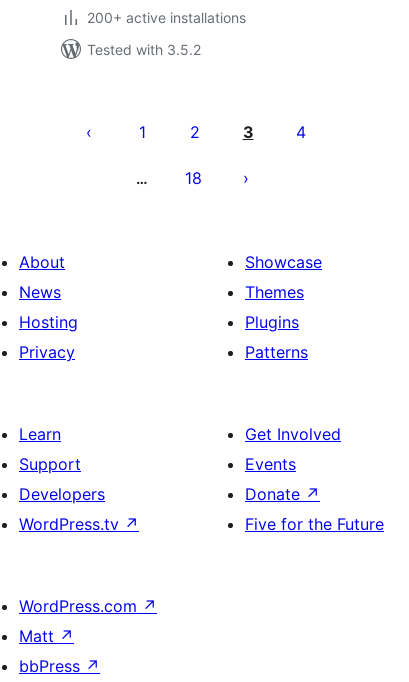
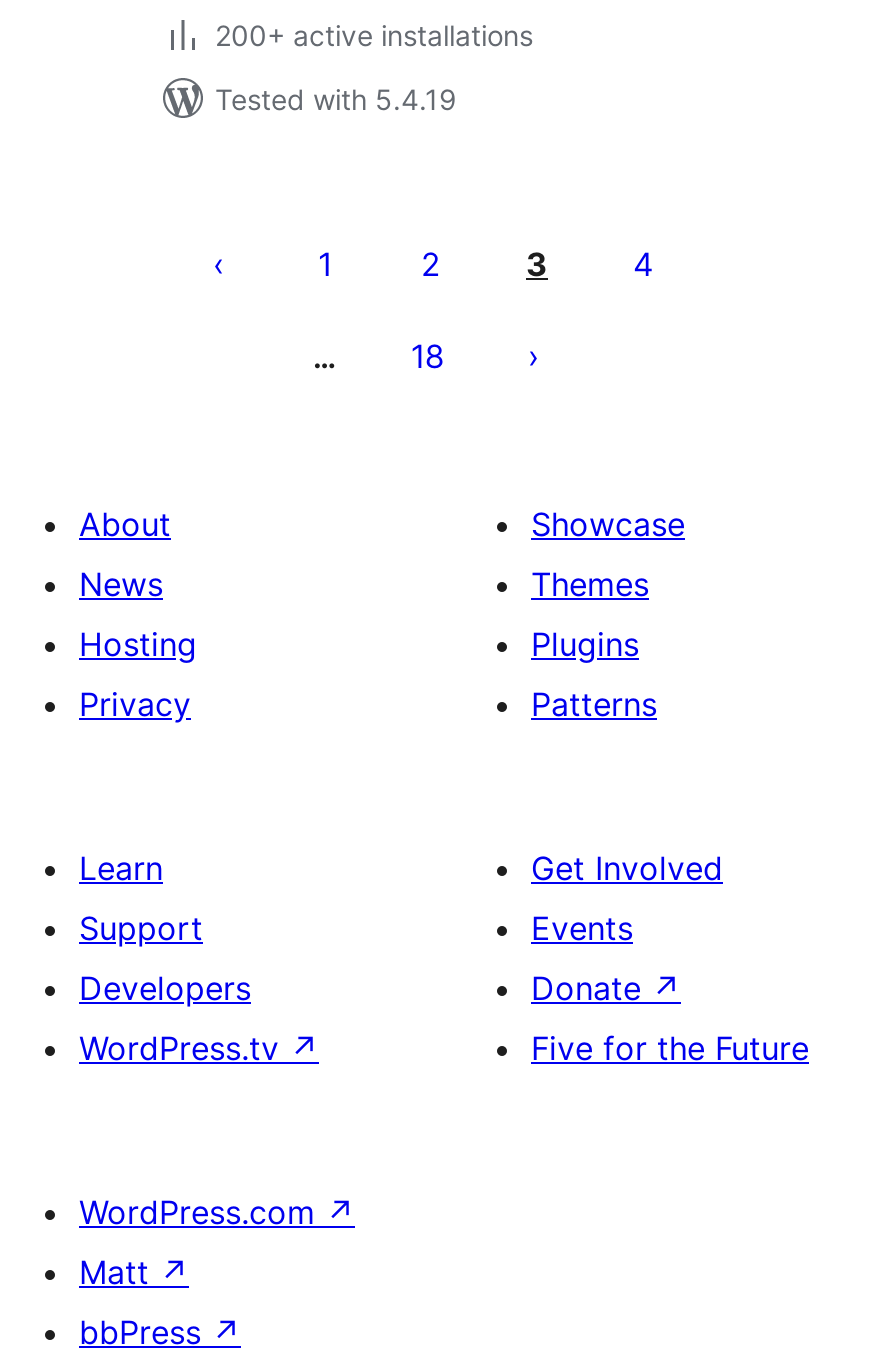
[87,41,201,58] Tested with 3.5.2 -> [215,82,457,116] Tested with 5.4.19

